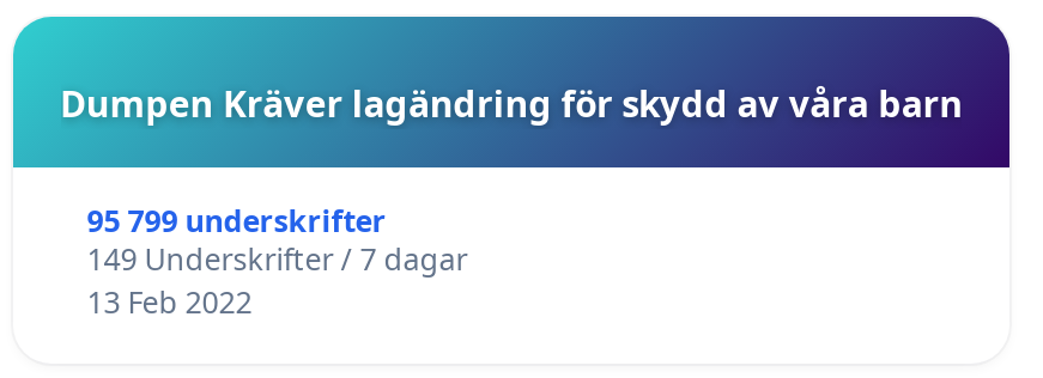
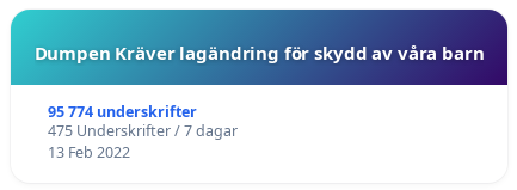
[87,202,386,242] 95 799 underskrifter -> [48,101,197,122] 95 774 underskrifter
[87,240,468,281] 149 Underskrifter / 7 dagar -> [48,120,237,141] 475 Underskrifter / 7 dagar

